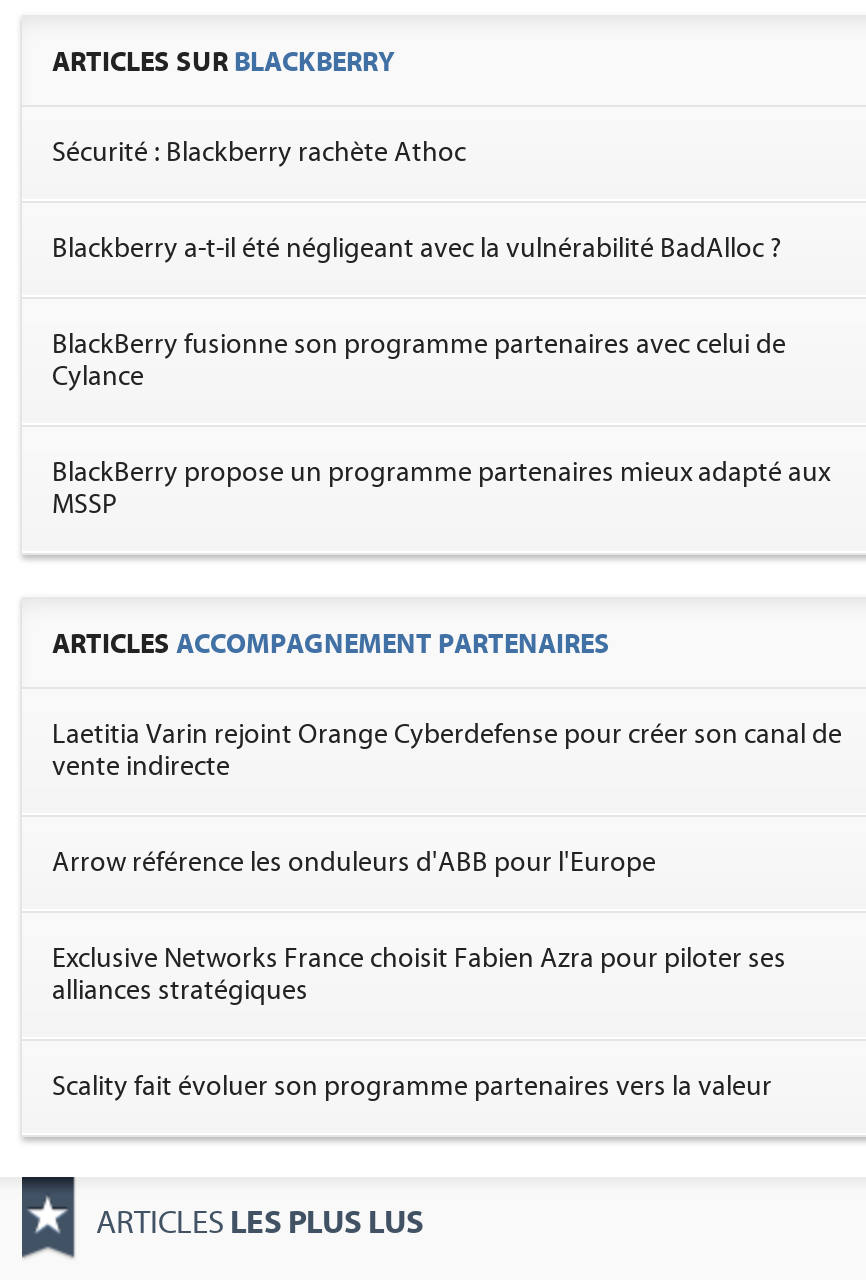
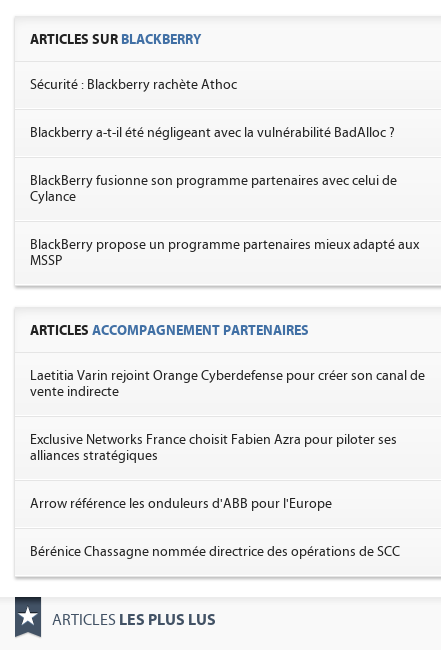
moved [52,847,656,879] -> [30,496,332,512]: Arrow référence les onduleurs d'ABB pour l'Europe
moved [52,943,786,1007] -> [30,432,397,464]: Exclusive Networks France choisit Fabien Azra pour piloter ses | alliances stratégiques
[52,1071,772,1103] Scality fait évoluer son programme partenaires vers la valeur -> [30,544,400,560] Bérénice Chassagne nommée directrice des opérations de SCC

